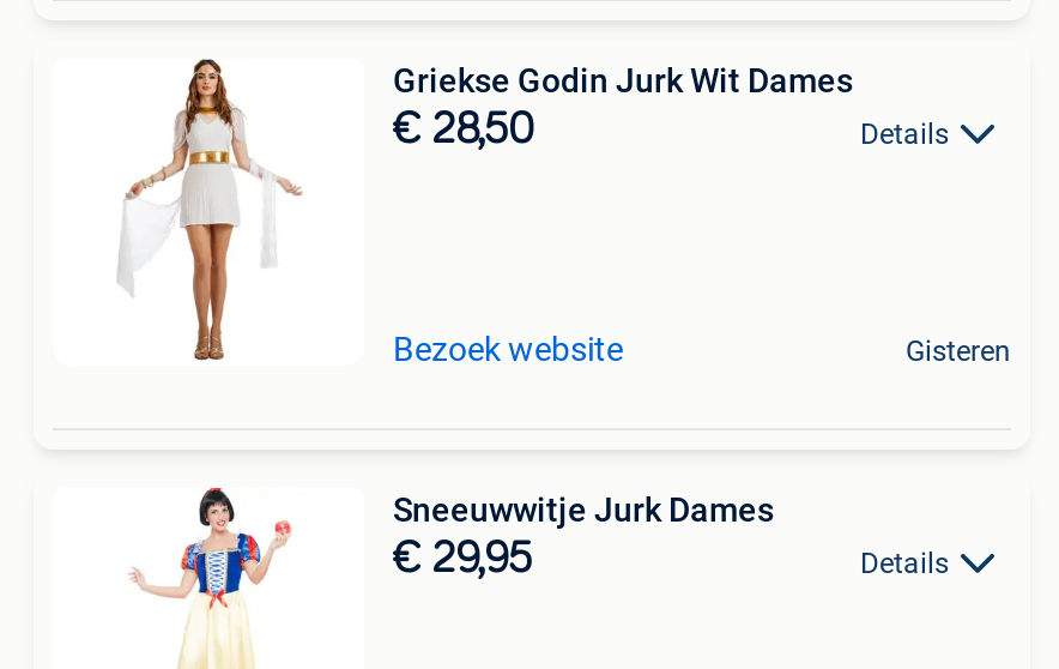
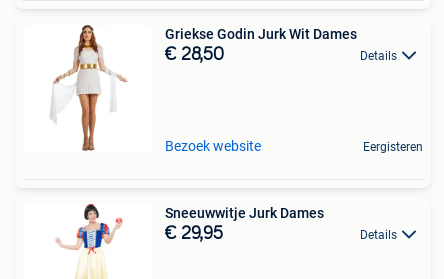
[906,336,1011,369] Gisteren -> [363,140,423,154] Eergisteren

